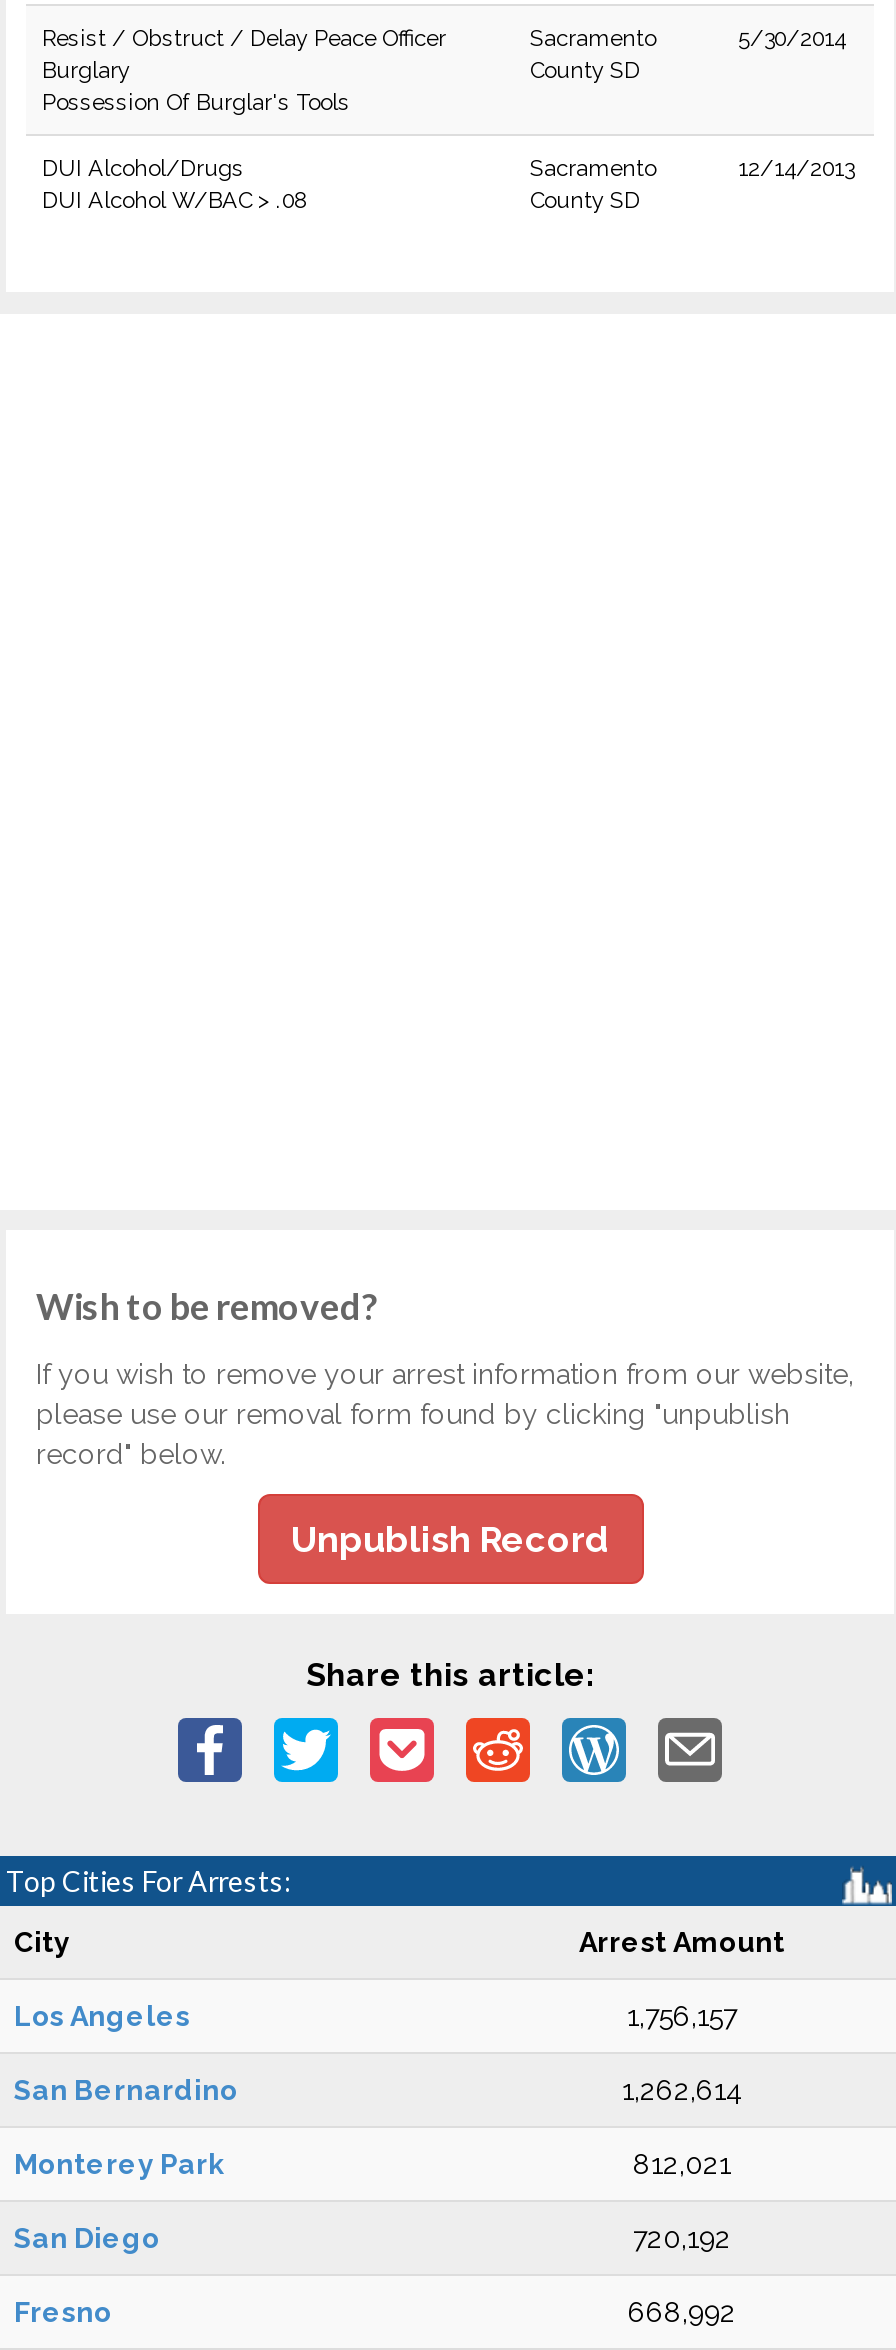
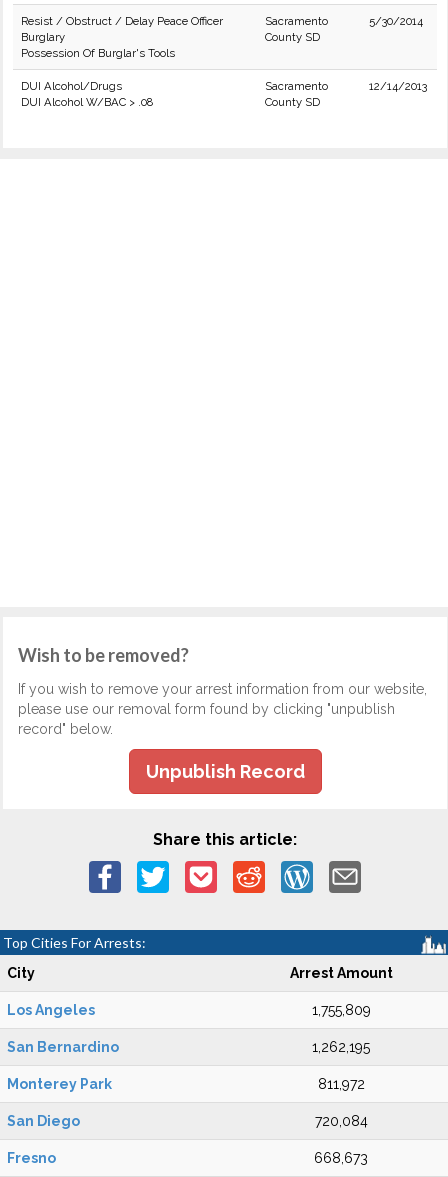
[627,2000,737,2032] 1,756,157 -> [311,1002,370,1018] 1,755,809
[622,2074,742,2106] 1,262,614 -> [312,1039,370,1055] 1,262,195
[633,2148,731,2180] 812,021 -> [317,1076,364,1092] 811,972
[633,2222,731,2254] 720,192 -> [314,1113,367,1129] 720,084
[628,2296,736,2328] 668,992 -> [314,1150,368,1166] 668,673

